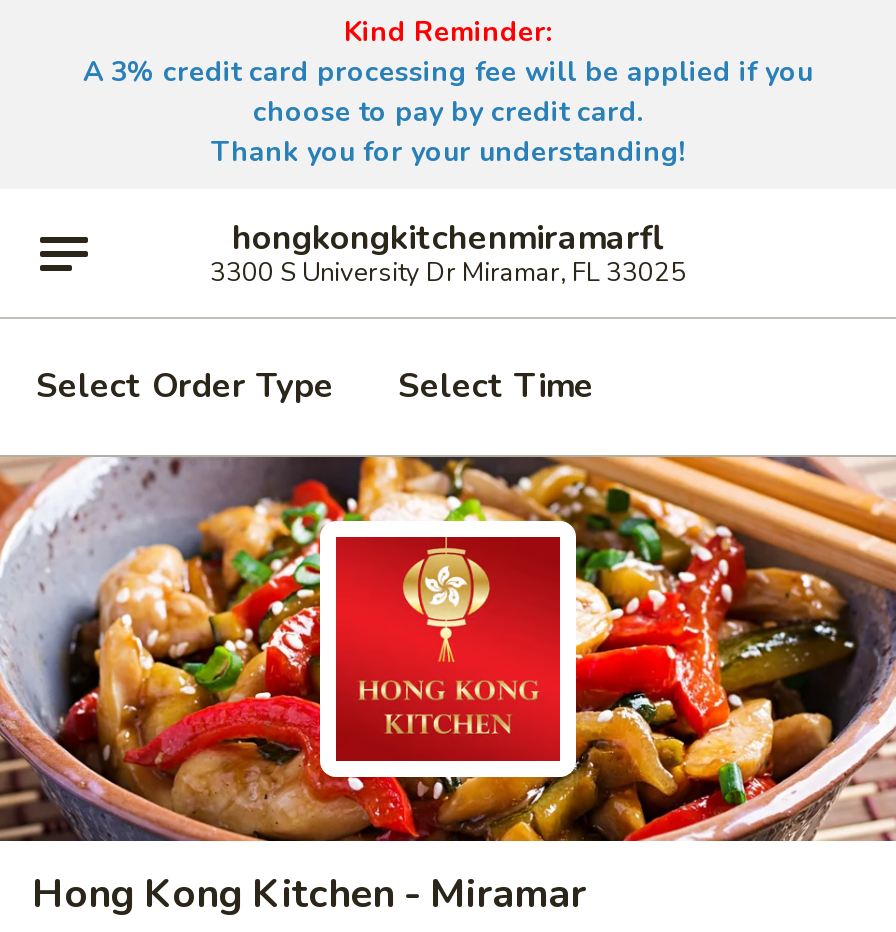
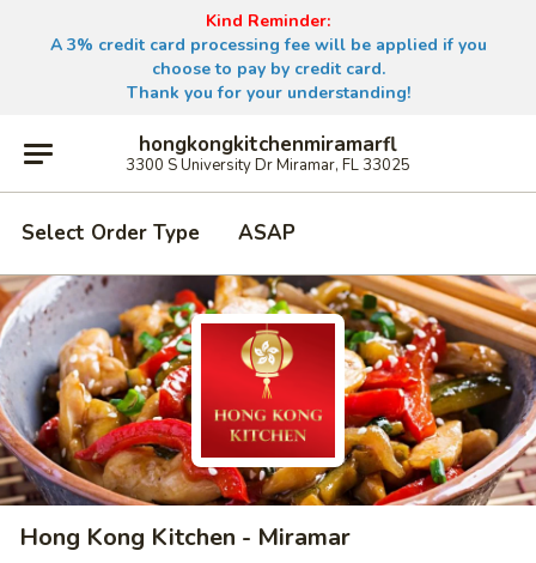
[398,363,594,409] Select Time -> [238,219,296,247] ASAP

